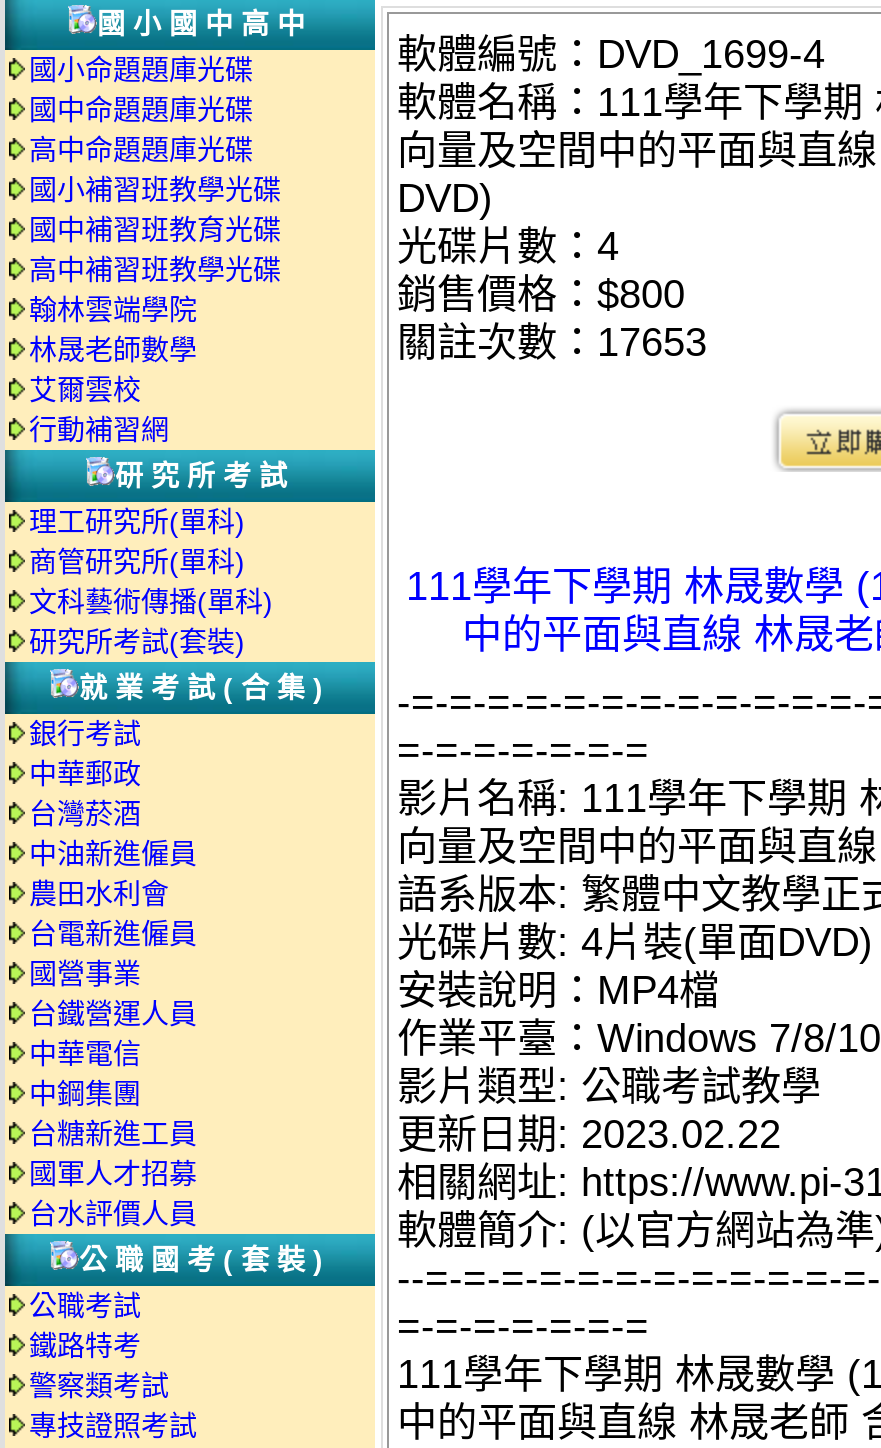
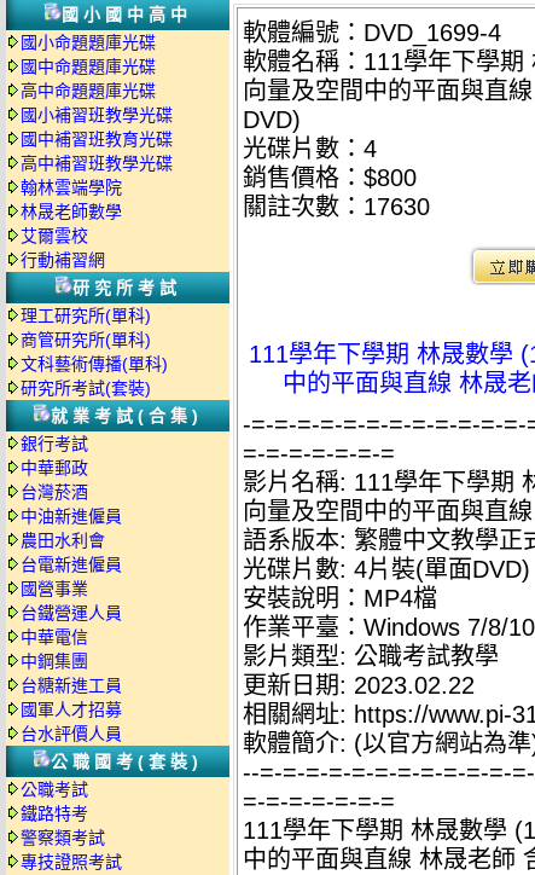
[397,320,707,364] 關註次數：17653 -> [243,193,430,220] 關註次數：17630

